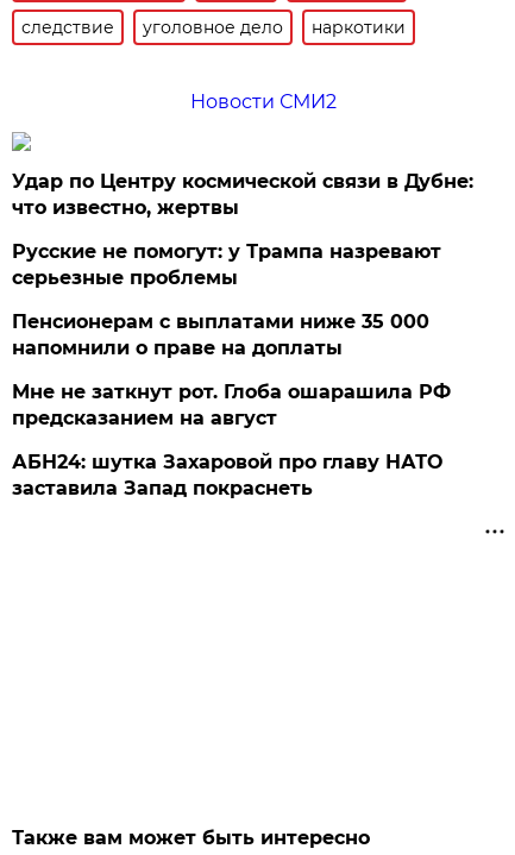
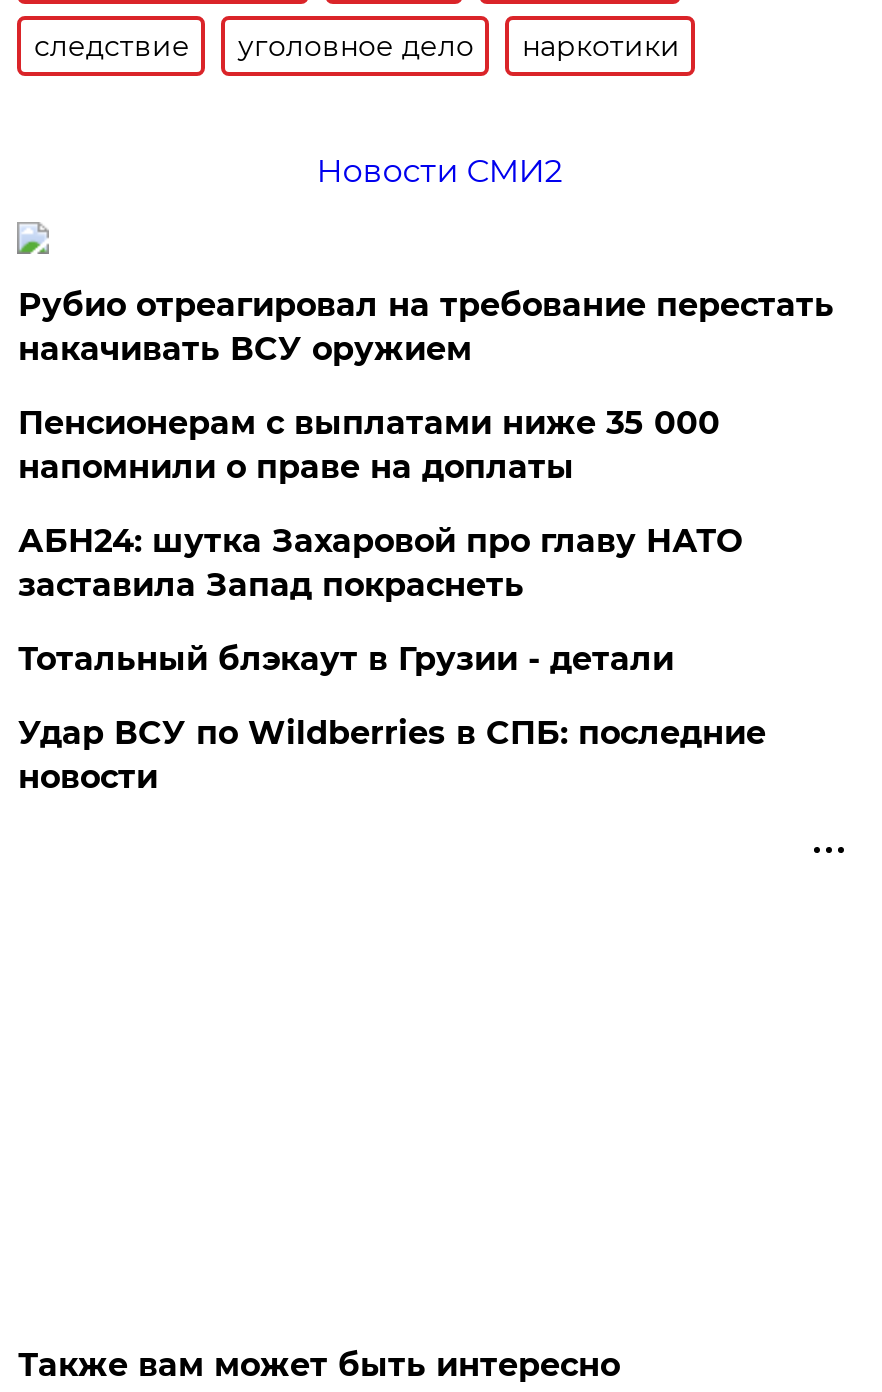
[12,170,474,289] Удар по Центру космической связи в Дубне: | что известно, жертвы | Русские не помогут: у Трампа назревают | серьезные проблемы -> [18,286,834,368] Рубио отреагировал на требование перестать | накачивать ВСУ оружием
moved [12,310,430,359] -> [18,404,720,486]: Пенсионерам с выплатами ниже 35 000 | напомнили о праве на доплаты
[12,380,451,429] Мне не заткнут рот. Глоба ошарашила РФ | предсказанием на август -> none
moved [12,451,443,499] -> [18,522,742,604]: АБН24: шутка Захаровой про главу НАТО | заставила Запад покраснеть
none -> [18,640,766,796] Тотальный блэкаут в Грузии - детали | Удар ВСУ по Wildberries в СПБ: последние | новости

